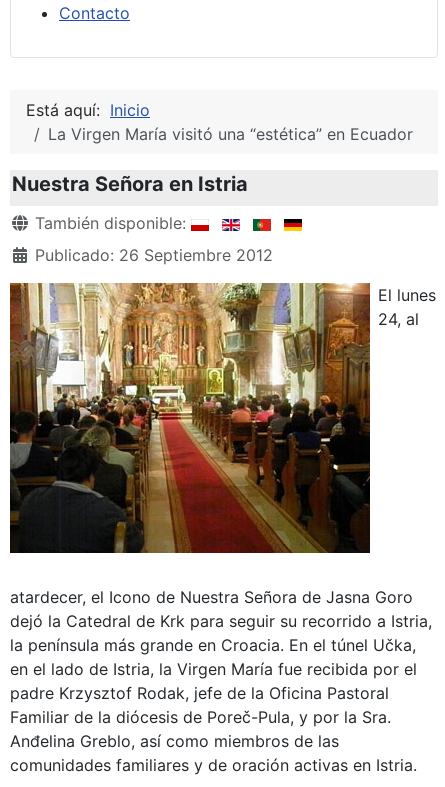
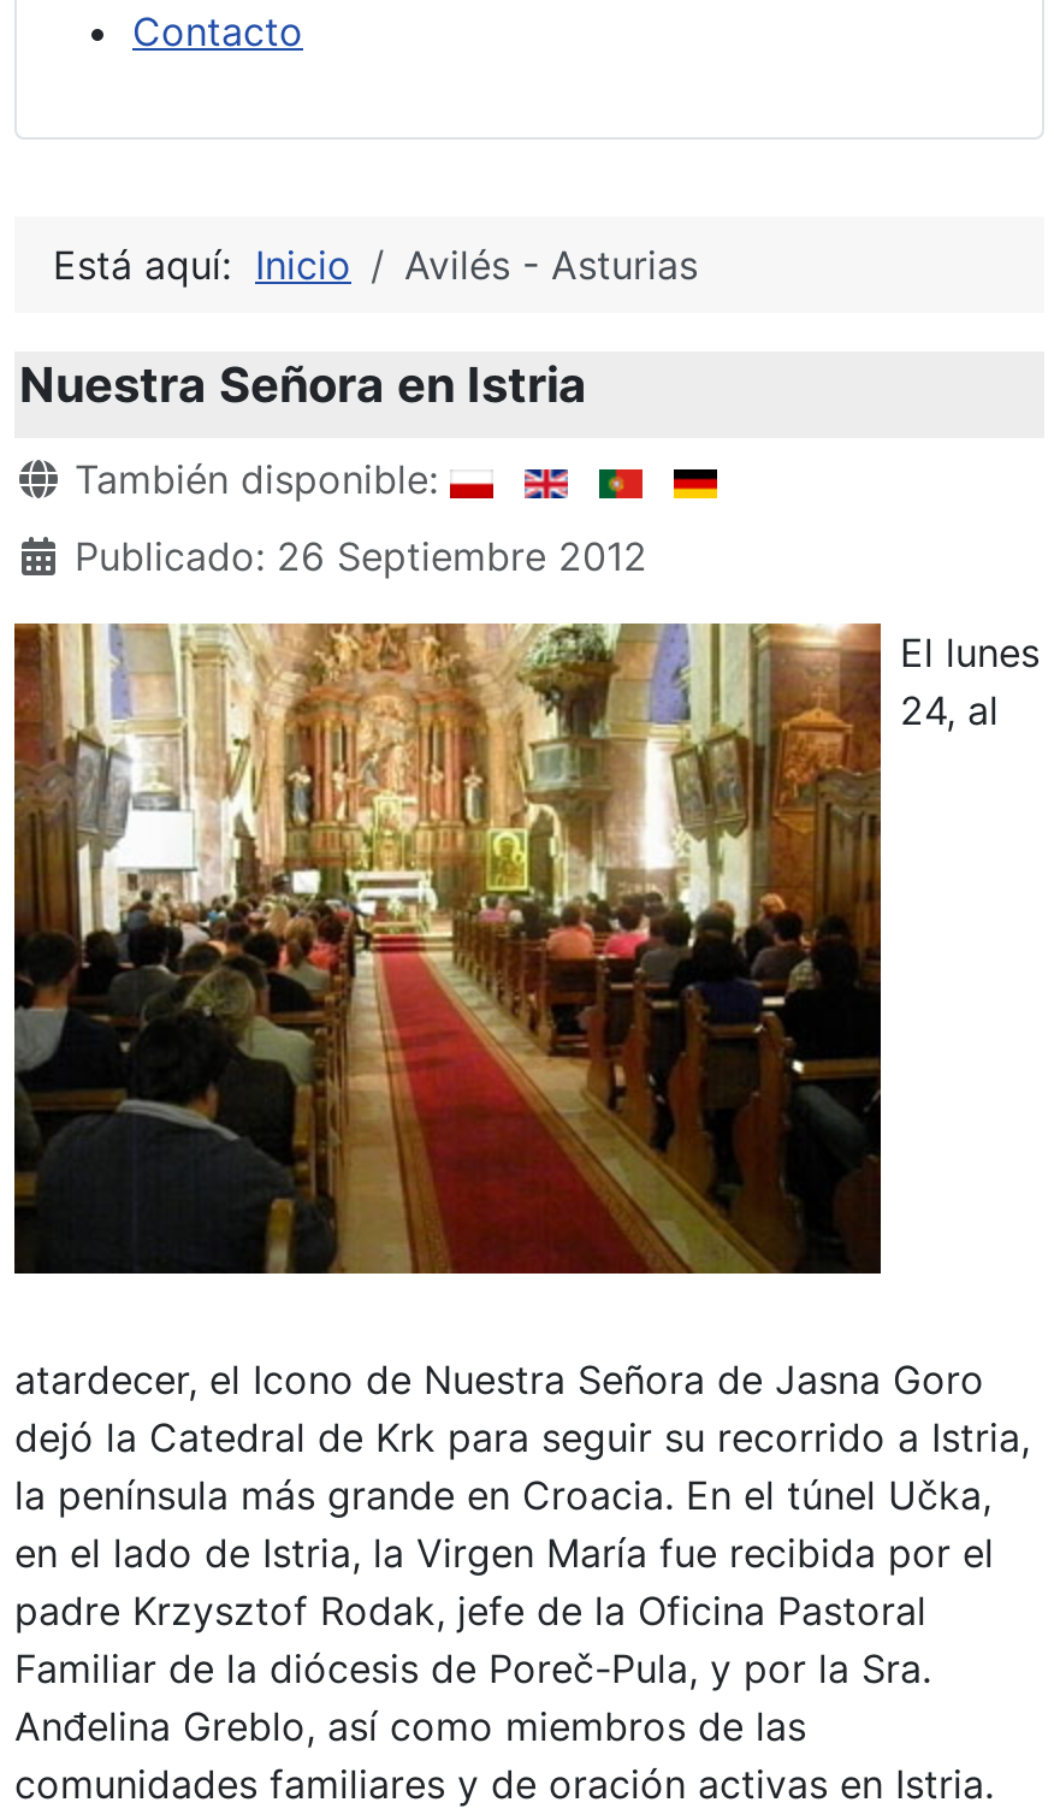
[48,124,413,144] La Virgen María visitó una “estética” en Ecuador -> [404,241,698,289] Avilés - Asturias

